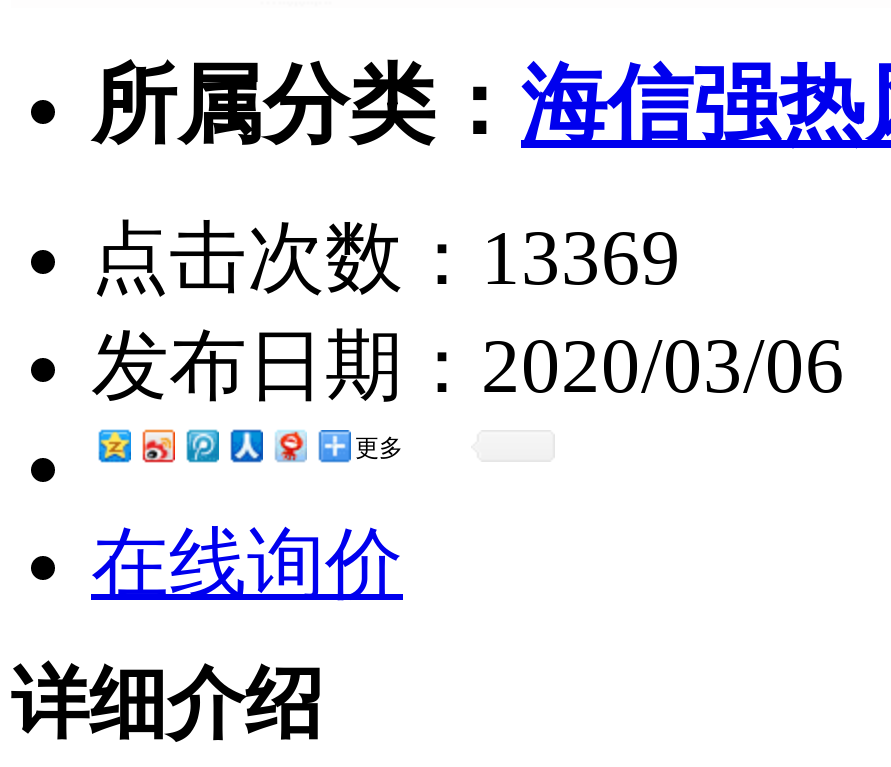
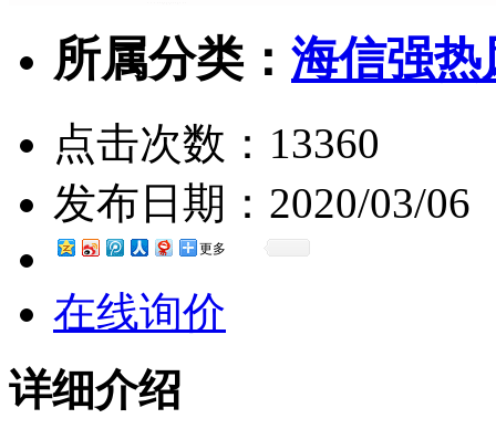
[91,214,681,300] 点击次数：13369 -> [53,119,380,167] 点击次数：13360

